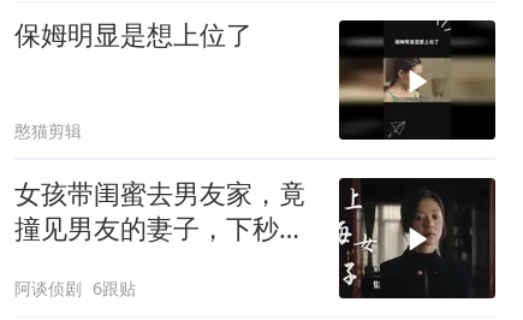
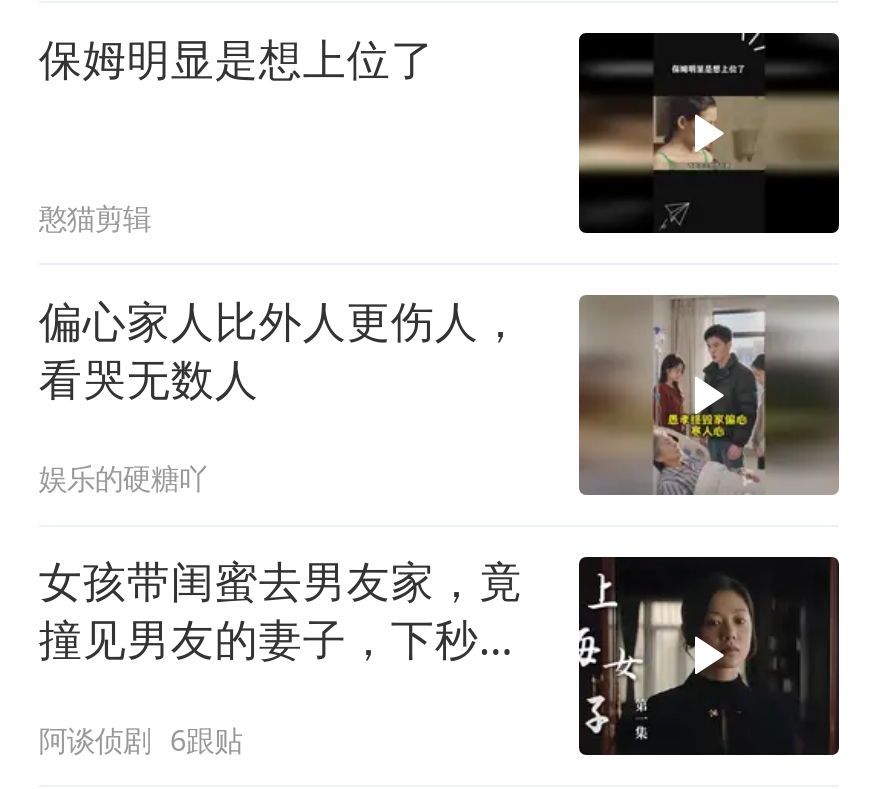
none -> [39,290,839,497] [image] | 偏心家人比外人更伤人， | 看哭无数人 | 娱乐的硬糖吖

